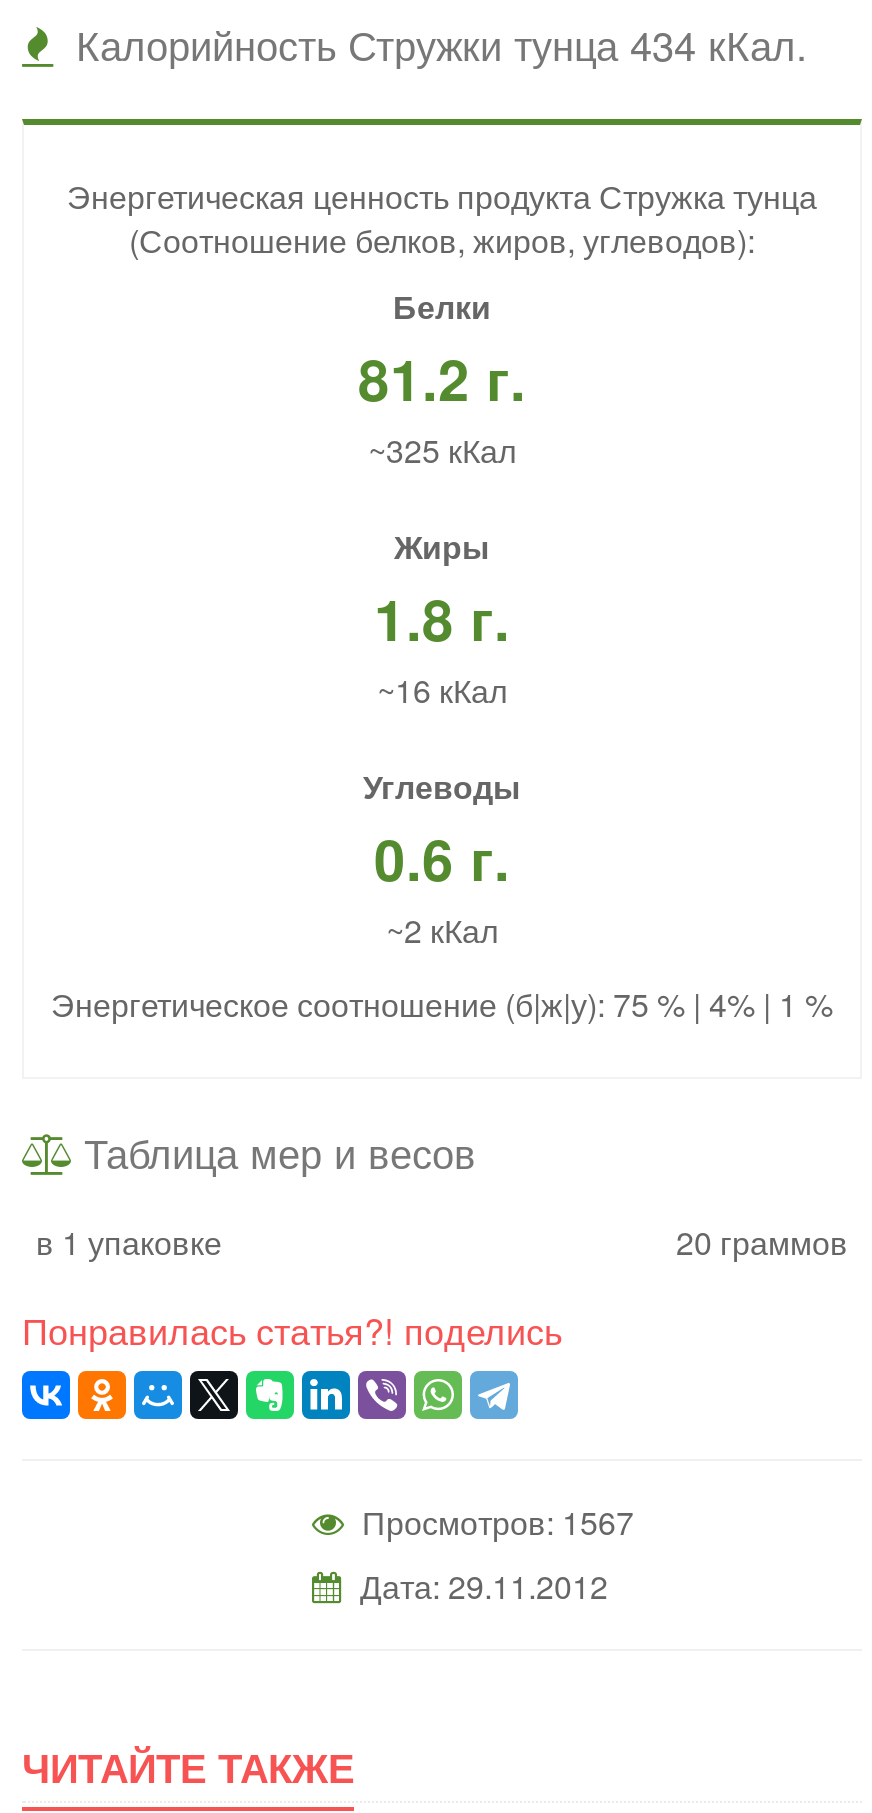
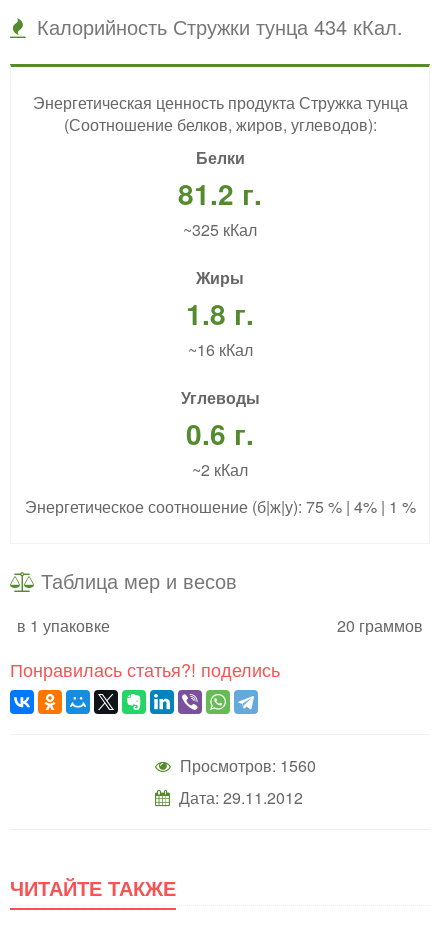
[354,1499,634,1545] Просмотров: 1567 -> [176,754,316,777] Просмотров: 1560

